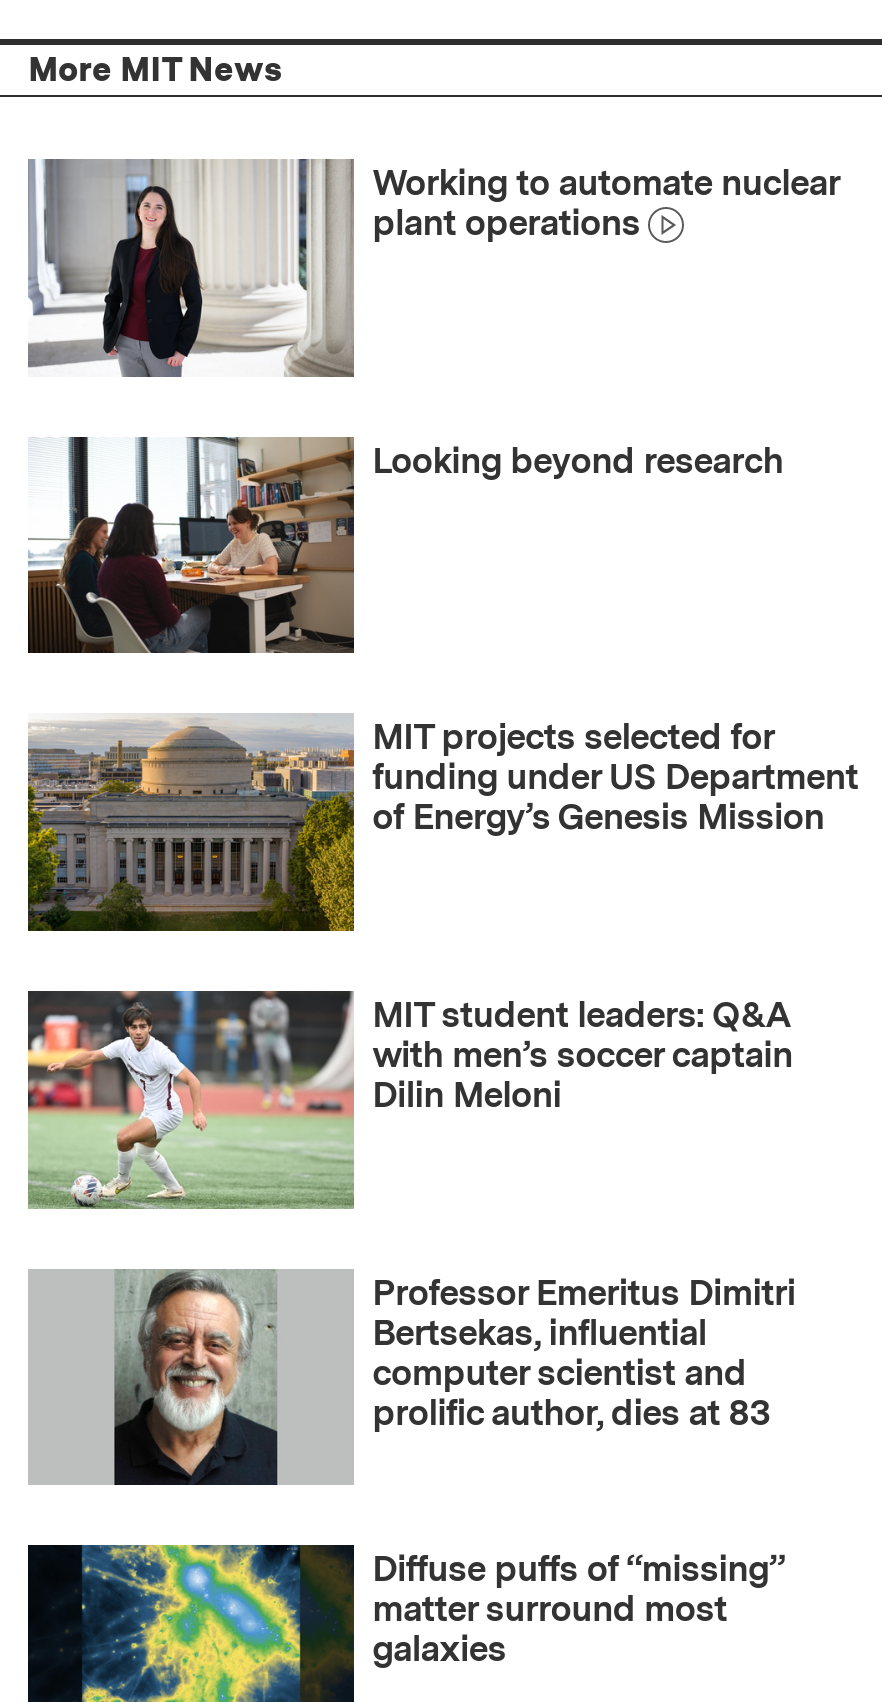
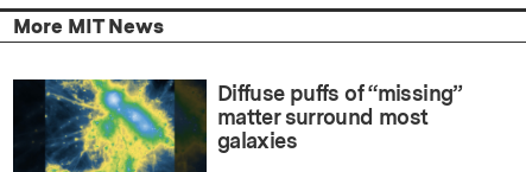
[28,157,838,379] [image] | Working to automate nuclear | plant operations -> none
[26,435,783,655] [image] | Looking beyond research -> none
[26,713,858,935] [image] | MIT projects selected for | funding under US Department | of Energy’s Genesis Mission -> none
[26,989,793,1211] [image] | MIT student leaders: Q&A | with men’s soccer captain | Dilin Meloni -> none
[28,1269,795,1487] [image] | Professor Emeritus Dimitri | Bertsekas, influential | computer scientist and | prolific author, dies at 83 -> none

